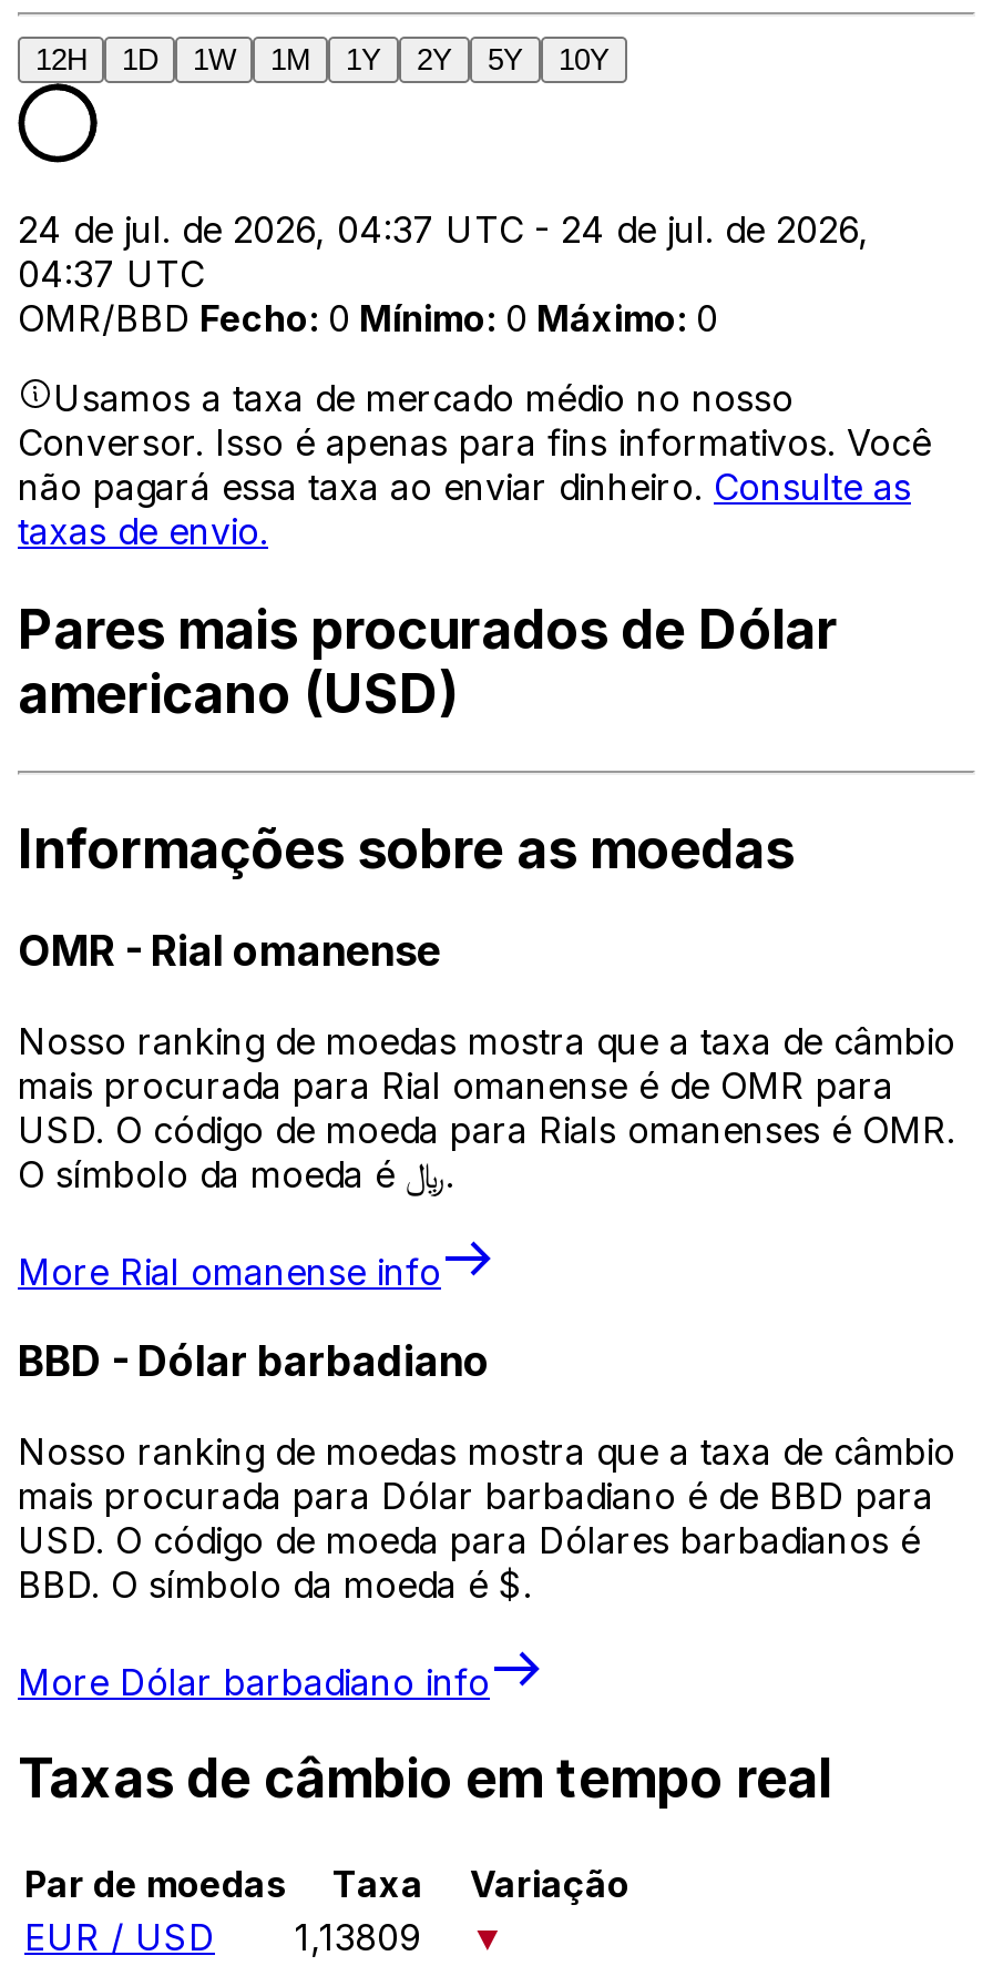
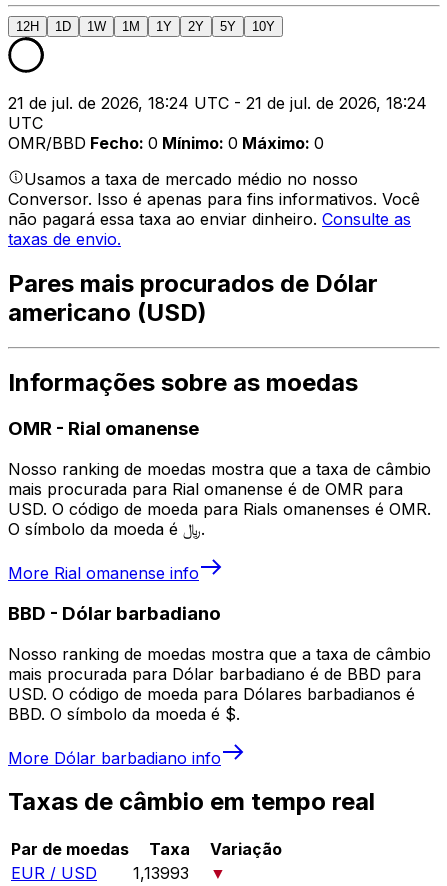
[18,207,869,295] 24 de jul. de 2026, 04:37 UTC - 24 de jul. de 2026, | 04:37 UTC -> [8,93,427,133] 21 de jul. de 2026, 18:24 UTC - 21 de jul. de 2026, 18:24 | UTC
[295,1916,421,1960] 1,13809 -> [133,863,189,883] 1,13993

